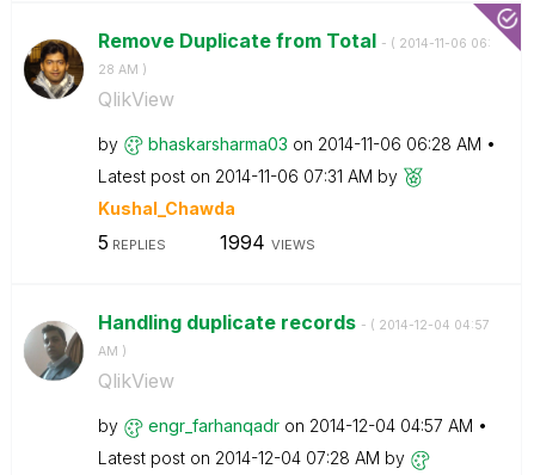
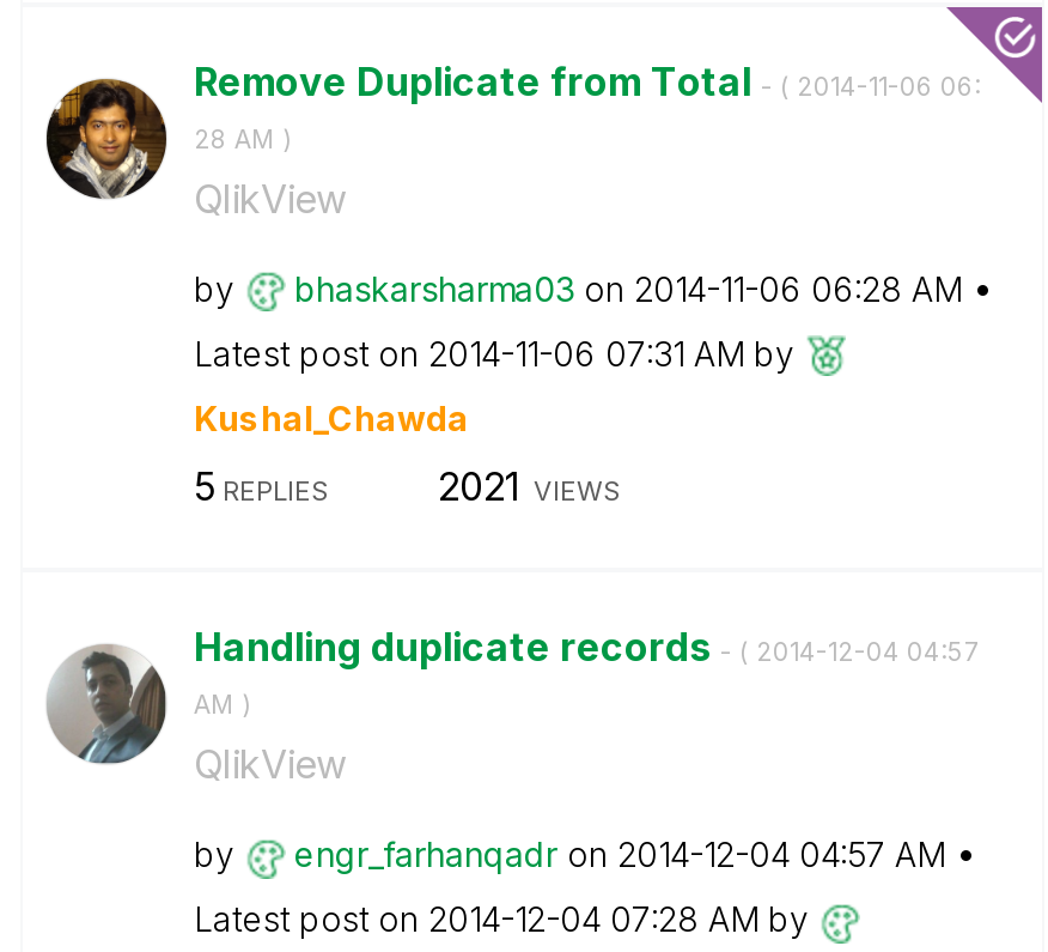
[219,230,315,254] 1994 VIEWS -> [438,462,622,510] 2021 VIEWS

